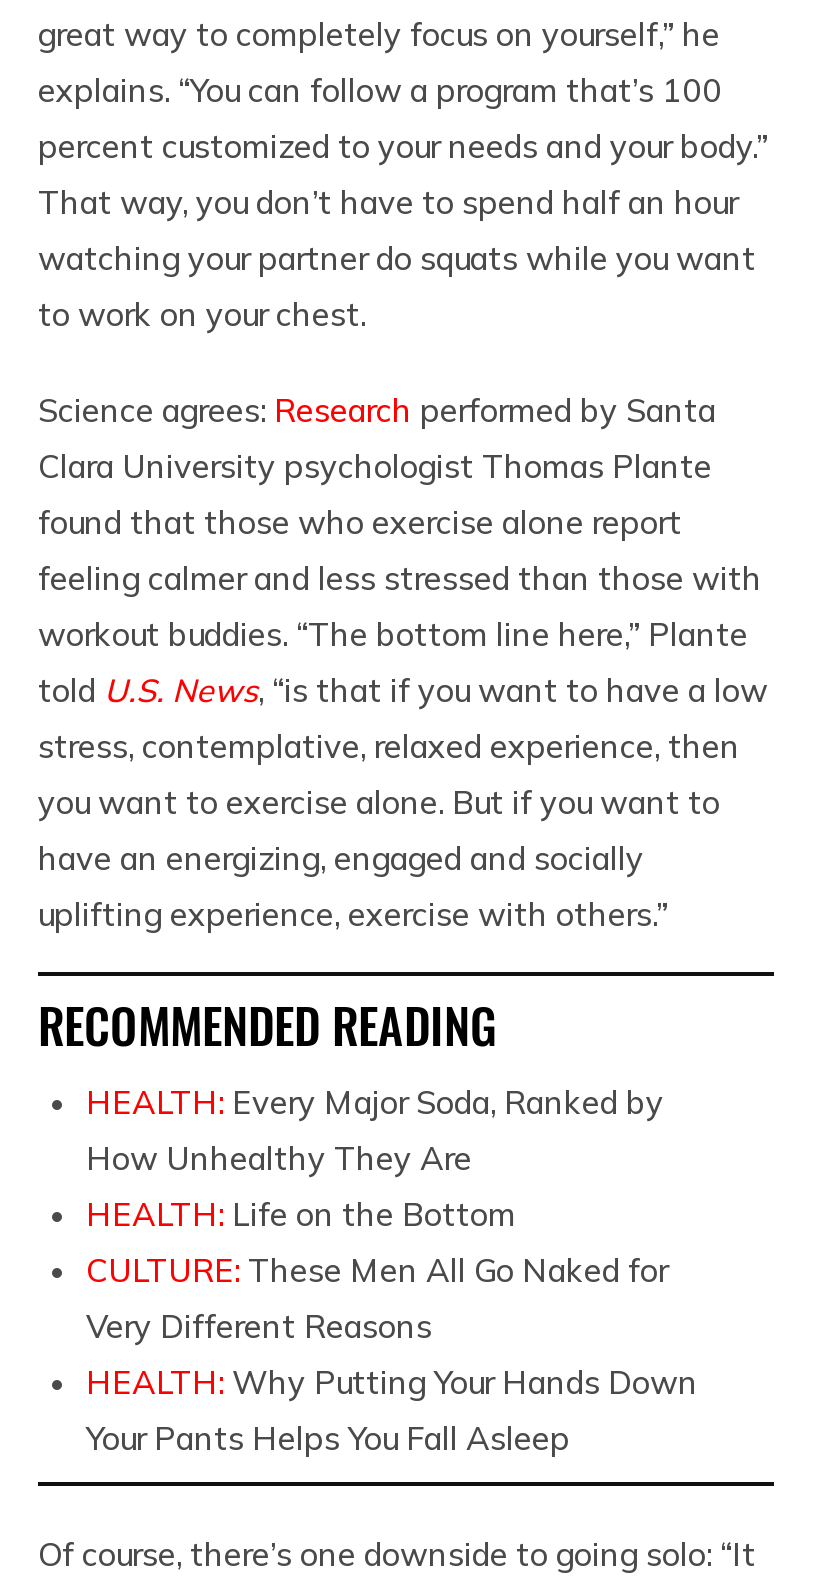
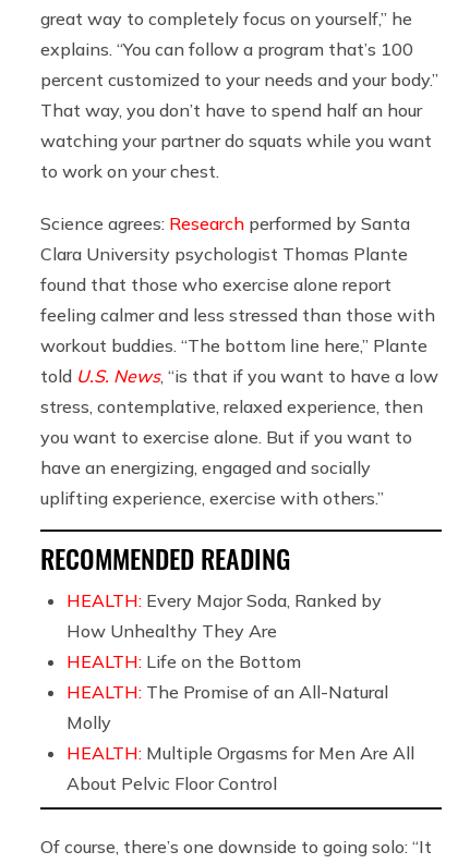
[86,1250,698,1458] CULTURE: These Men All Go Naked for | Very Different Reasons | HEALTH: Why Putting Your Hands Down | Your Pants Helps You Fall Asleep -> [67,681,414,794] HEALTH: The Promise of an All-Natural | Molly | HEALTH: Multiple Orgasms for Men Are All | About Pelvic Floor Control

